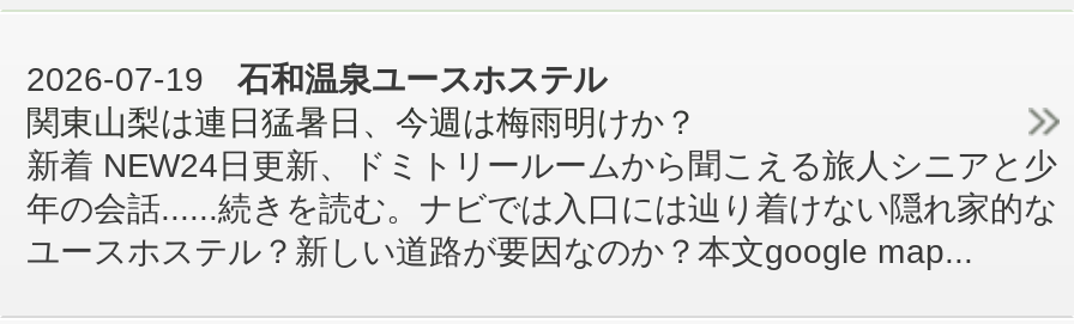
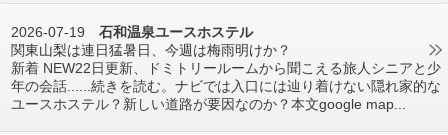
[26,145,1057,184] 新着 NEW24日更新、ドミトリールームから聞こえる旅人シニアと少 -> [11,60,441,76] 新着 NEW22日更新、ドミトリールームから聞こえる旅人シニアと少

